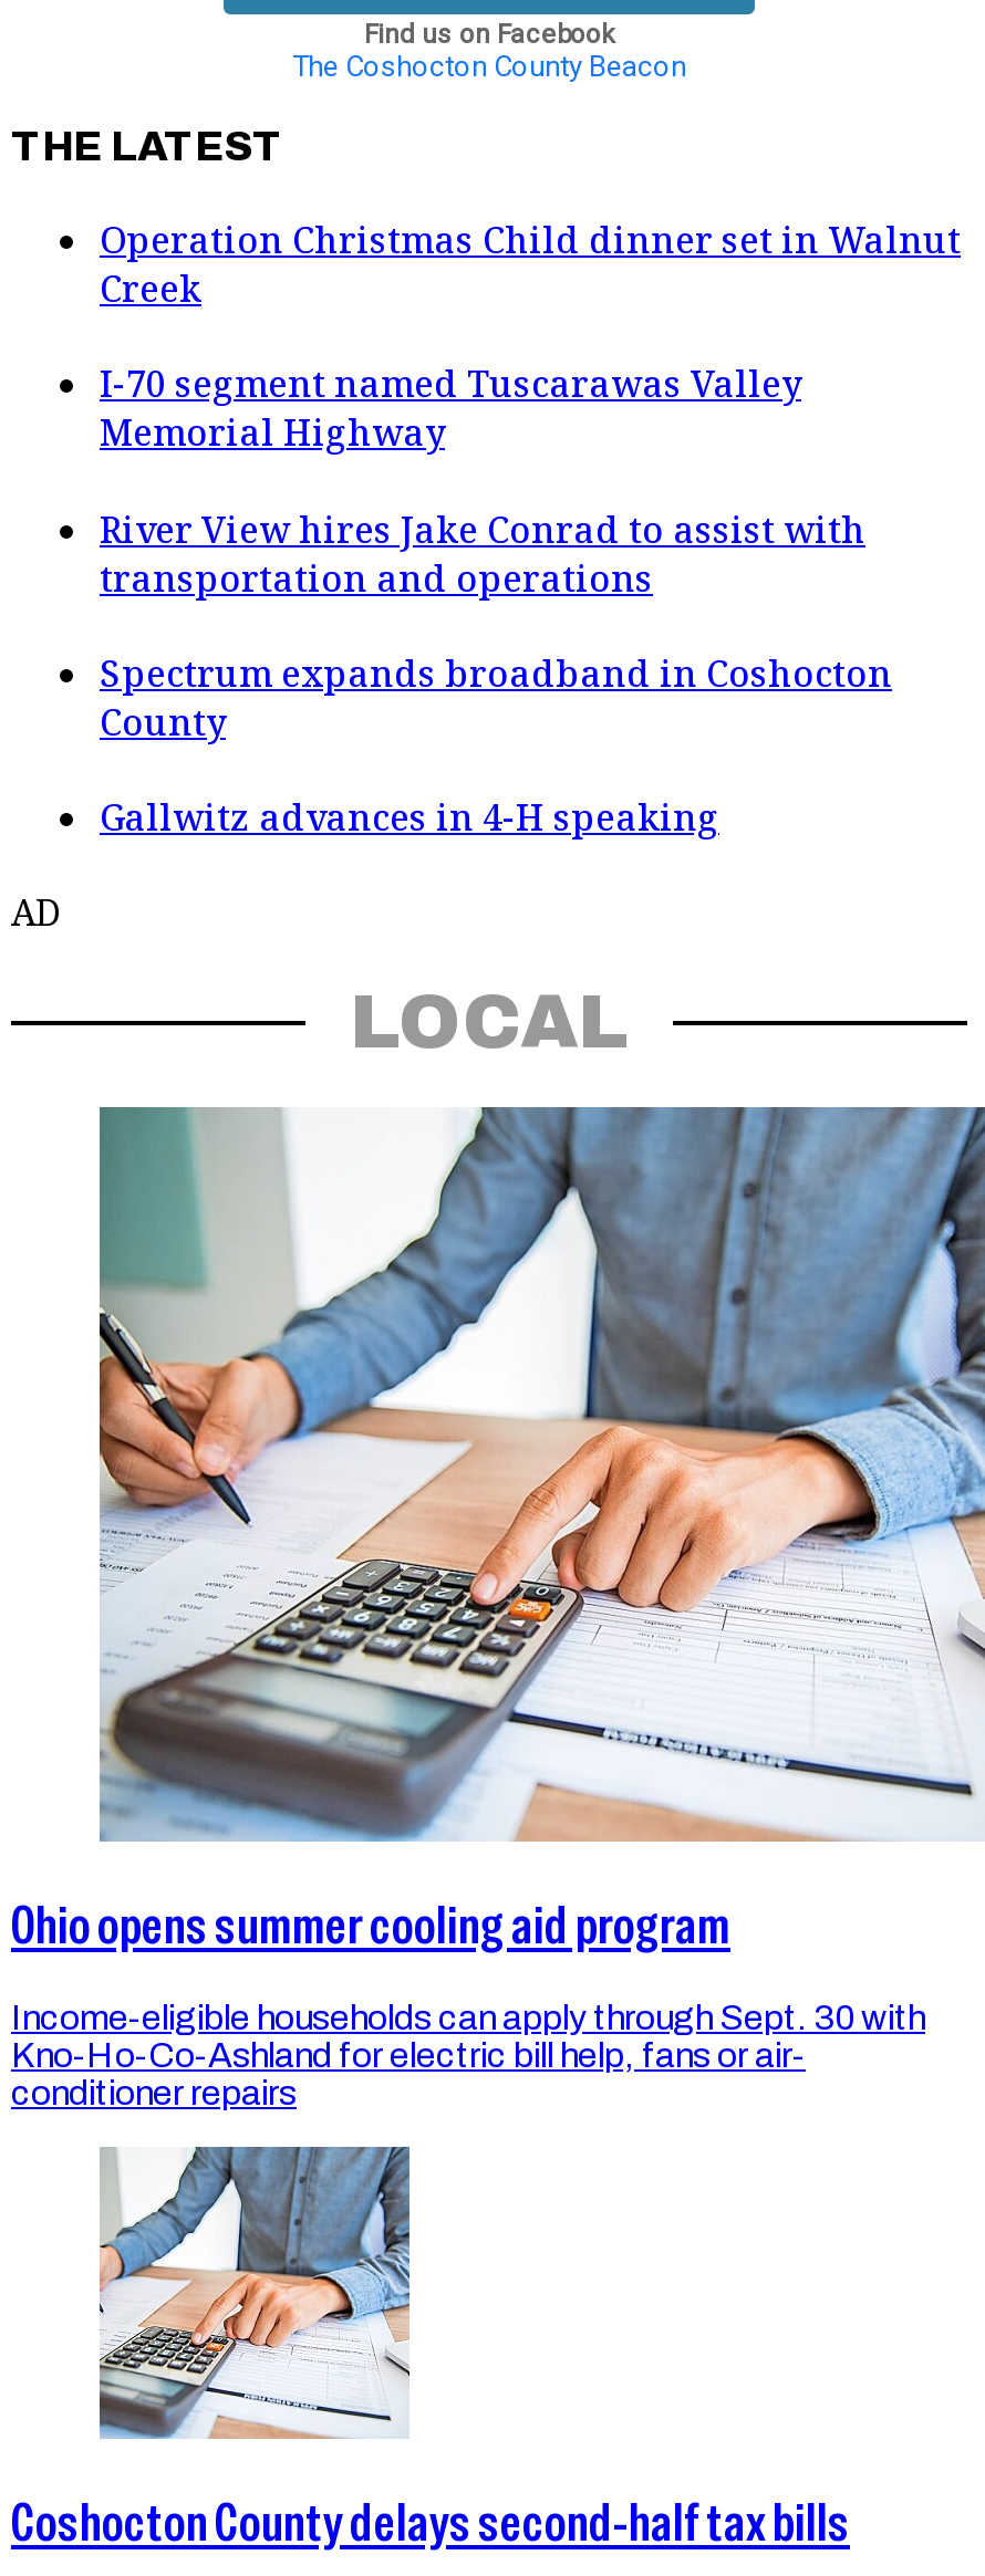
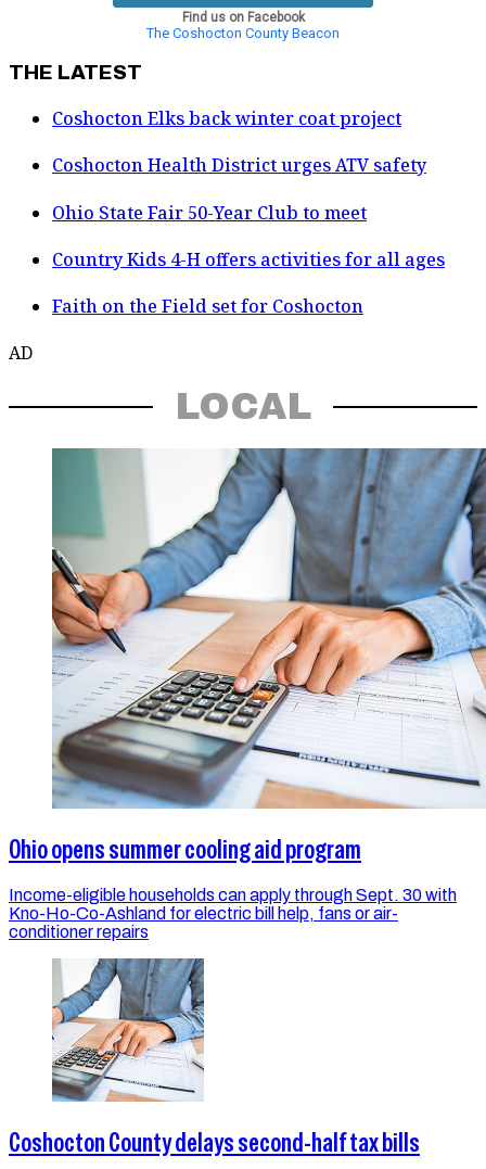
[100,216,961,313] Operation Christmas Child dinner set in Walnut | Creek -> [52,106,401,130] Coshocton Elks back winter coat project
[100,360,801,457] I-70 segment named Tuscarawas Valley | Memorial Highway -> [52,153,426,177] Coshocton Health District urges ATV safety
[100,505,865,602] River View hires Jake Conrad to assist with | transportation and operations -> [52,200,367,224] Ohio State Fair 50-Year Club to meet
[100,649,892,746] Spectrum expands broadband in Coshocton | County -> [52,247,445,271] Country Kids 4-H offers activities for all ages
[100,793,719,842] Gallwitz advances in 4-H speaking -> [52,294,363,318] Faith on the Field set for Coshocton

